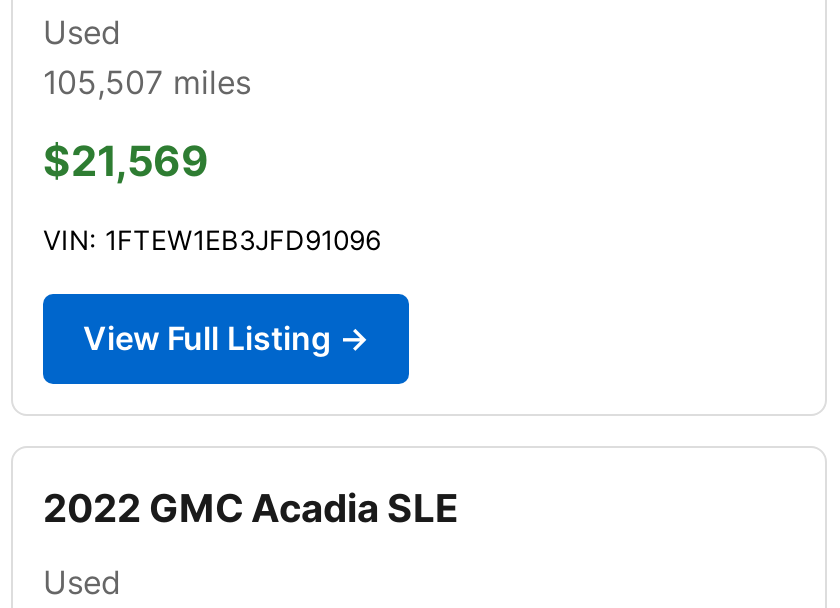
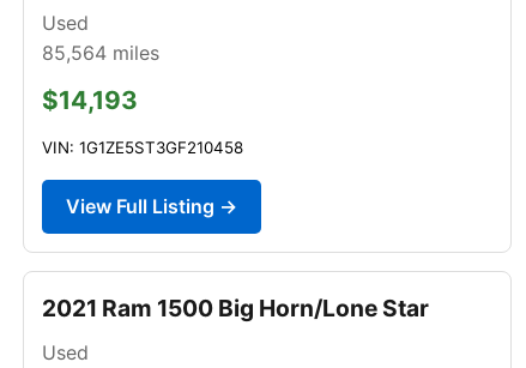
[43,62,251,102] 105,507 miles -> [42,41,159,65] 85,564 miles
[43,136,209,186] $21,569 -> [42,85,138,115] $14,193
[43,224,381,256] VIN: 1FTEW1EB3JFD91096 -> [42,138,243,157] VIN: 1G1ZE5ST3GF210458
[43,484,459,532] 2022 GMC Acadia SLE -> [42,294,429,322] 2021 Ram 1500 Big Horn/Lone Star

